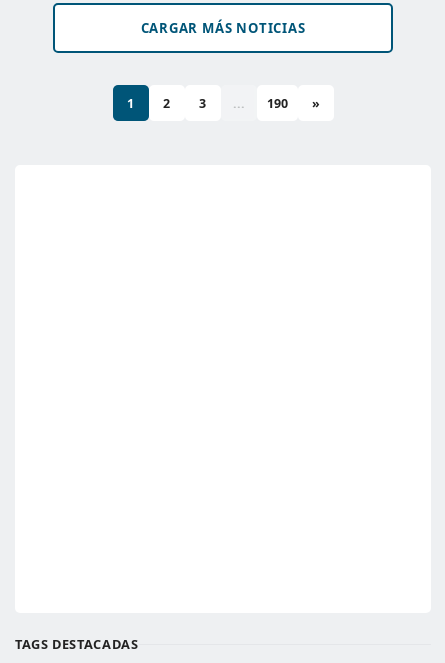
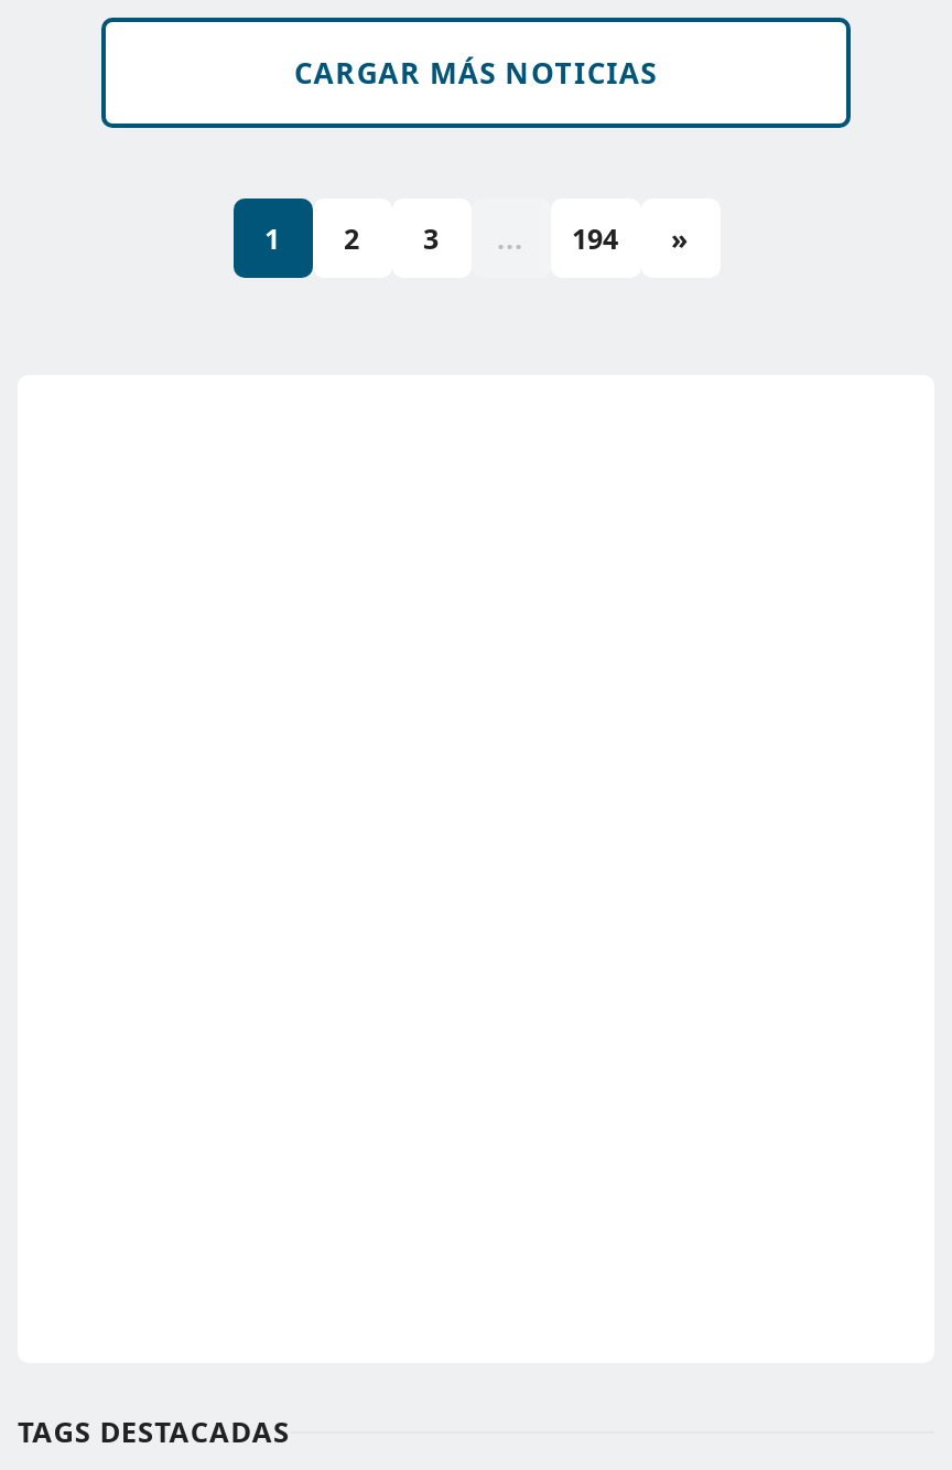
[266,94,287,111] 190 -> [572,219,618,257] 194

